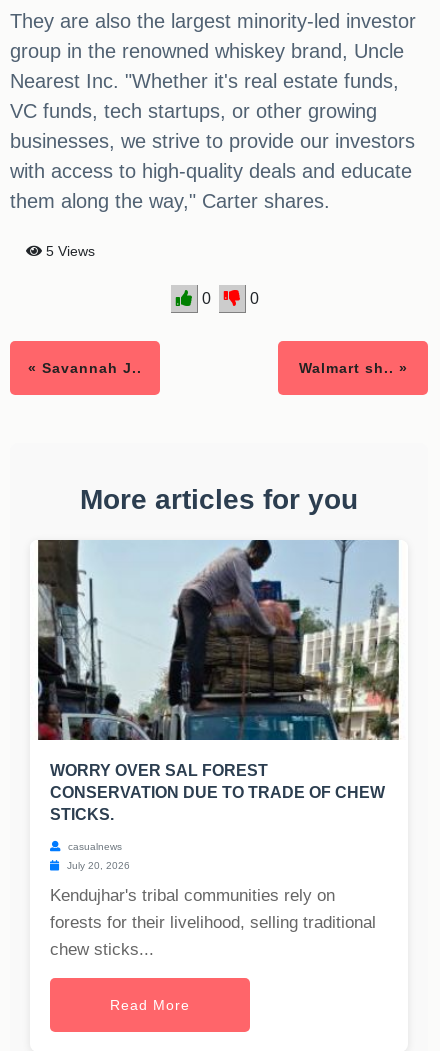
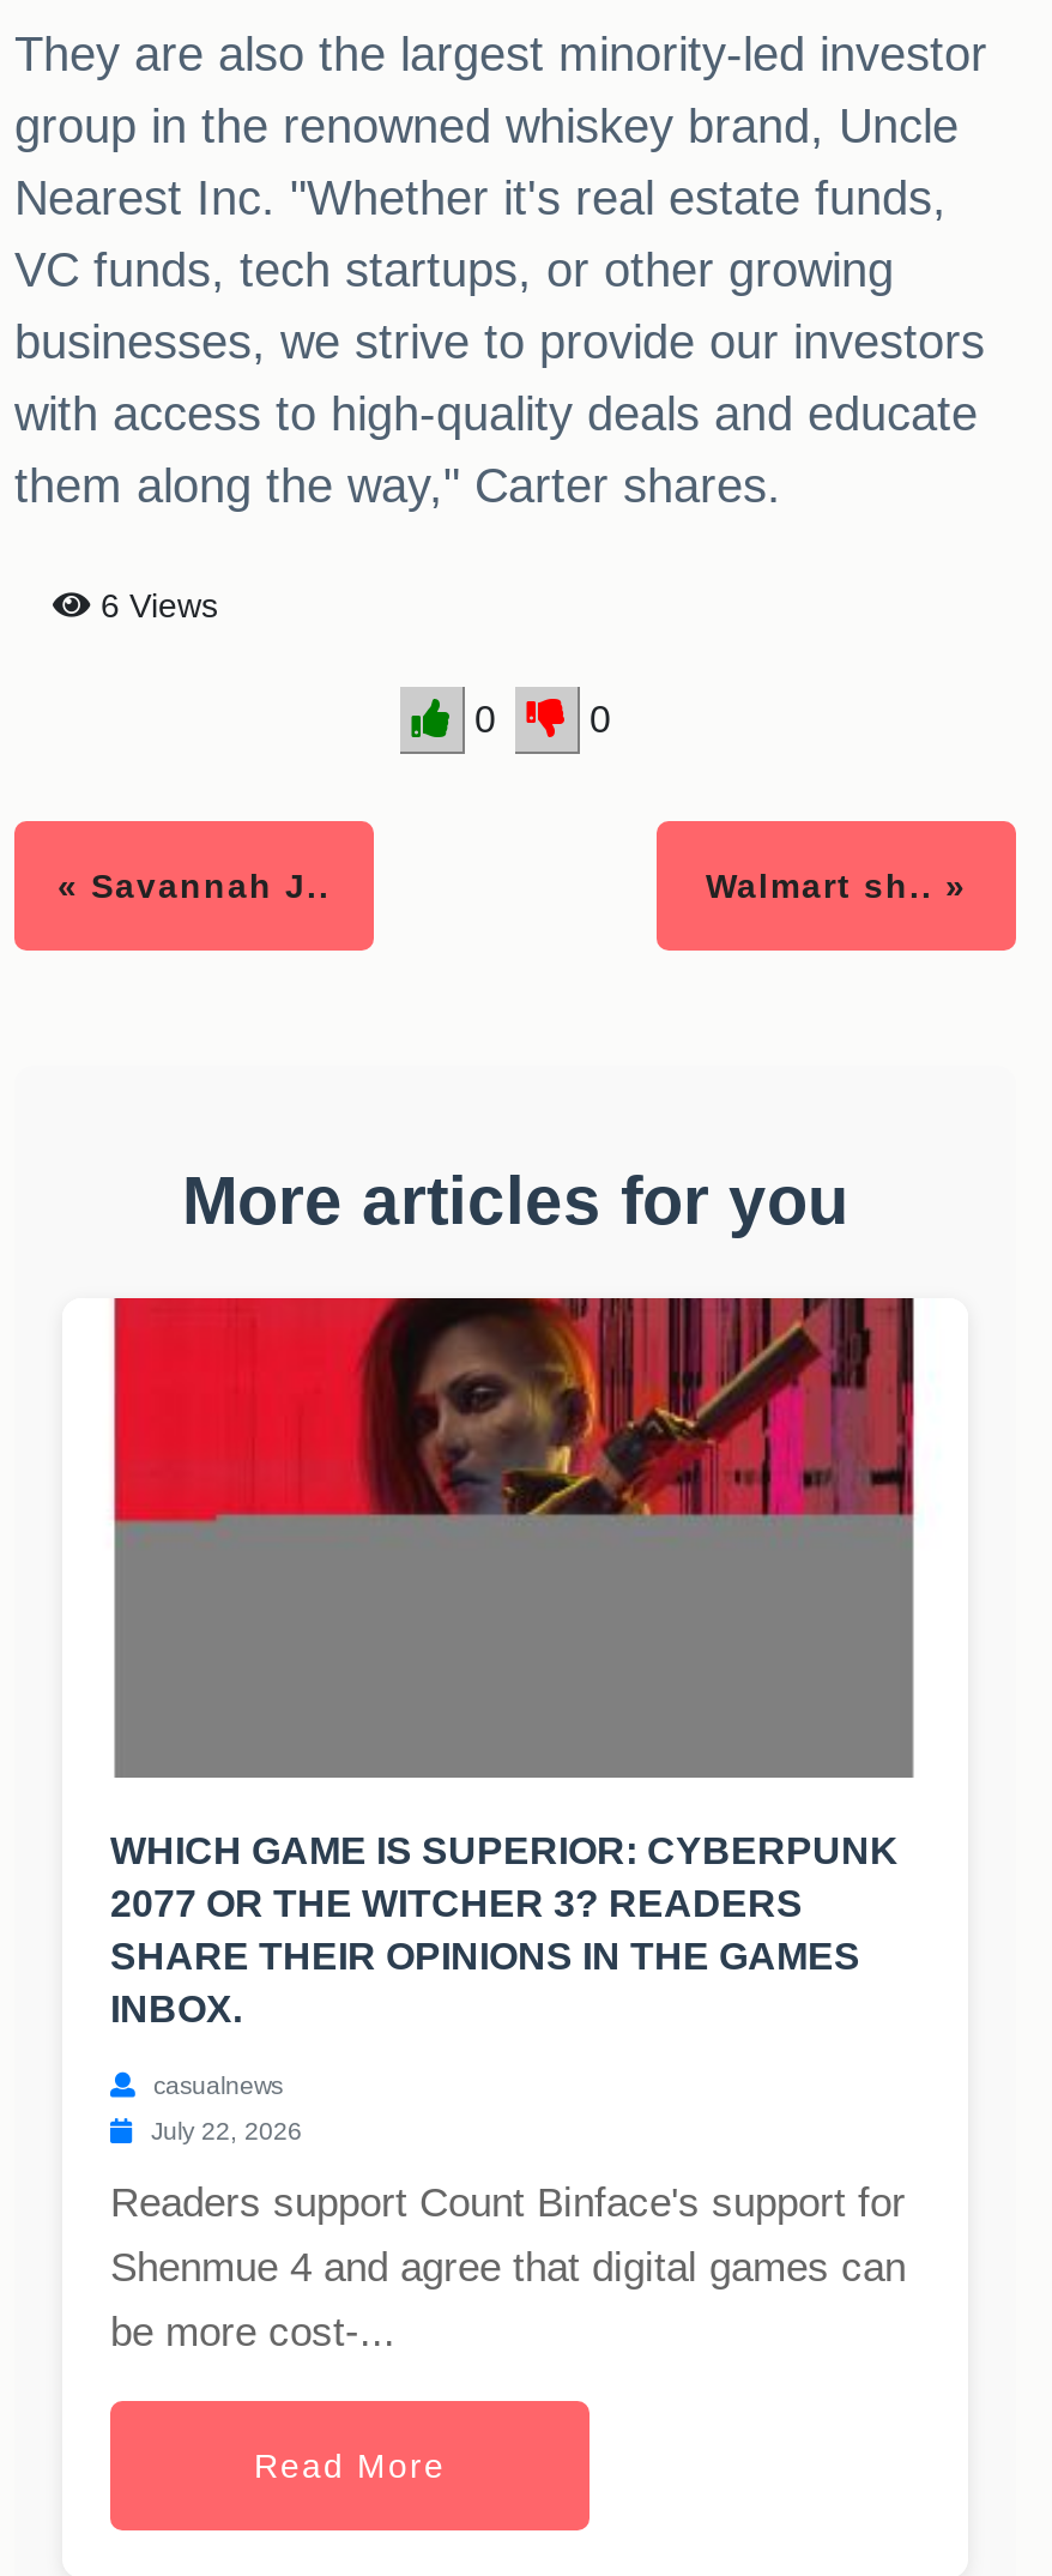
[42,243,95,259] 5 Views -> [91,587,218,625] 6 Views
[37,539,400,823] [image] | WORRY OVER SAL FOREST | CONSERVATION DUE TO TRADE OF CHEW | STICKS. -> [81,1296,947,2030] [image] | WHICH GAME IS SUPERIOR: CYBERPUNK | 2077 OR THE WITCHER 3? READERS | SHARE THEIR OPINIONS IN THE GAMES | INBOX.
[64,860,130,871] July 20, 2026 -> [144,2119,302,2145] July 22, 2026
[50,886,376,959] Kendujhar's tribal communities rely on | forests for their livelihood, selling traditional | chew sticks... -> [110,2181,906,2356] Readers support Count Binface's support for | Shenmue 4 and agree that digital games can | be more cost-...

